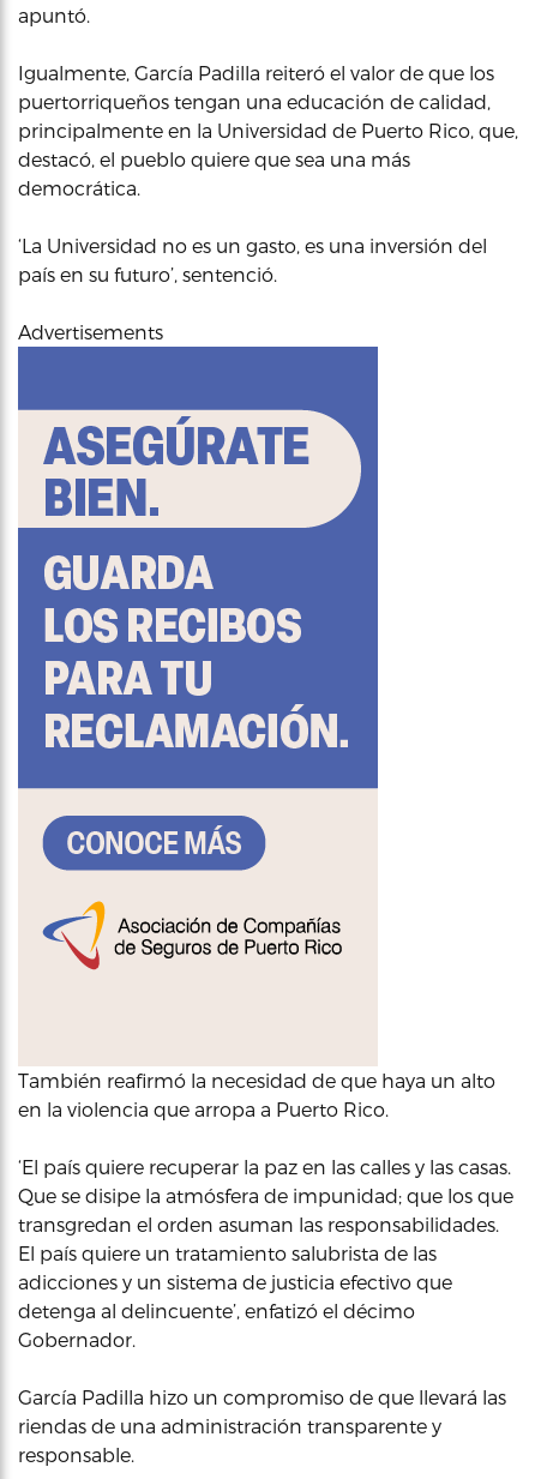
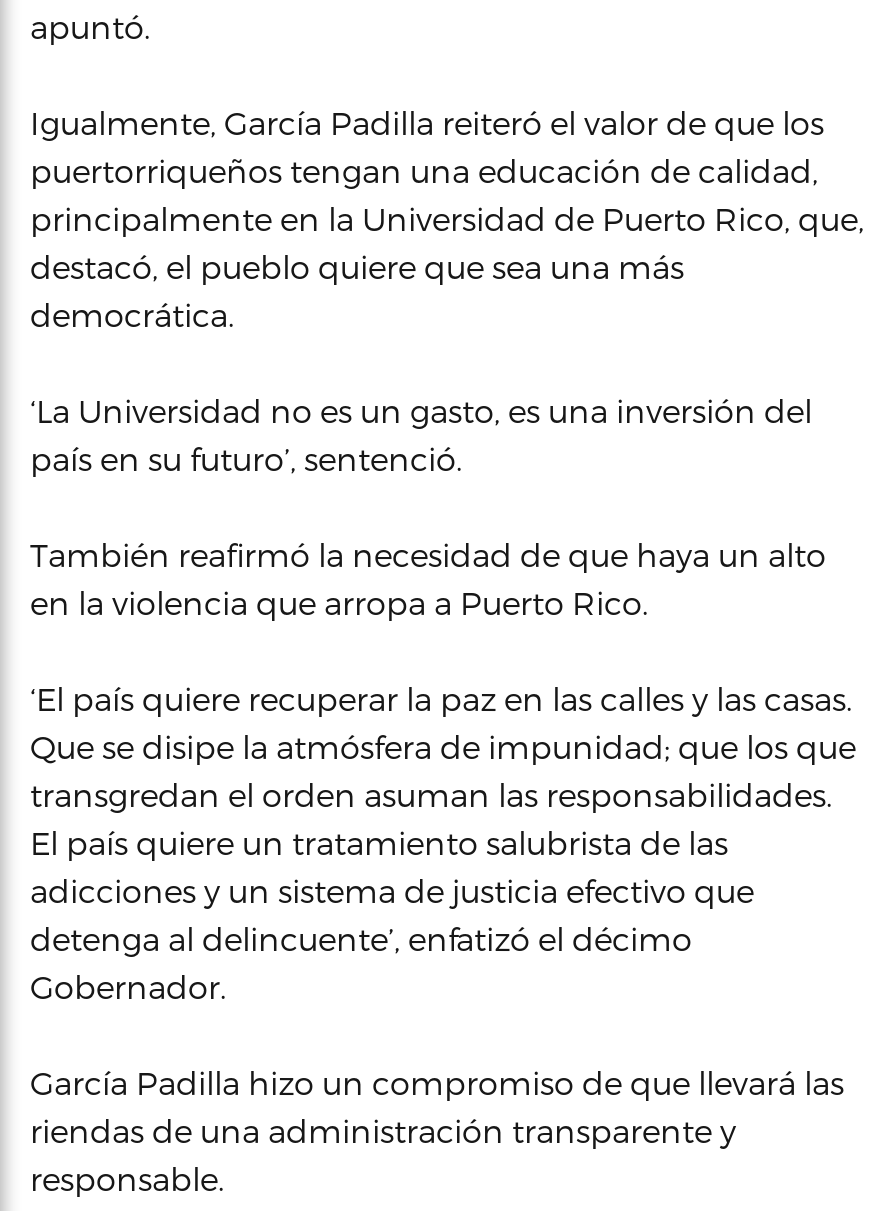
[18,320,163,343] Advertisements -> none
[17,345,379,1065] [image] -> none

